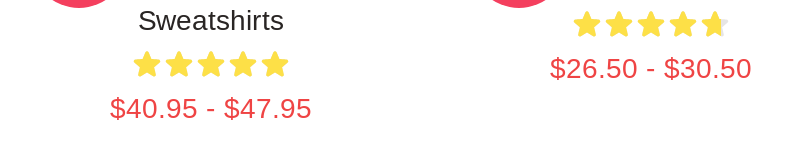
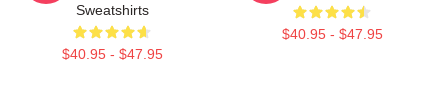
[550,52,752,84] $26.50 - $30.50 -> [281,26,382,42] $40.95 - $47.95

